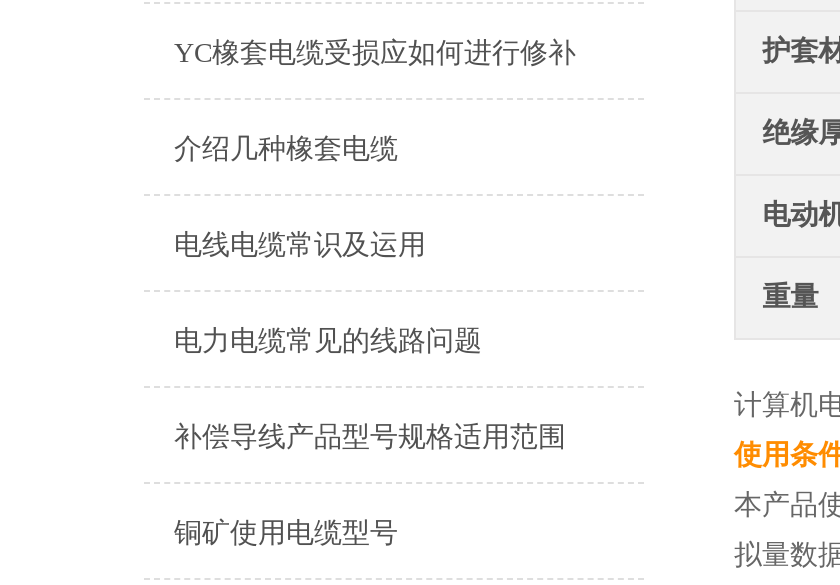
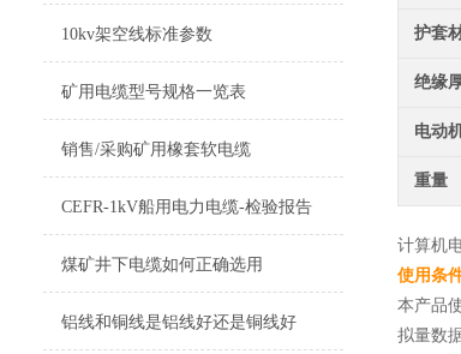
[174,38,576,68] YC橡套电缆受损应如何进行修补 -> [61,25,212,43] 10kv架空线标准参数
[174,134,398,164] 介绍几种橡套电缆 -> [61,83,246,101] 矿用电缆型号规格一览表
[174,230,426,260] 电线电缆常识及运用 -> [61,140,251,158] 销售/采购矿用橡套软电缆
[174,326,482,356] 电力电缆常见的线路问题 -> [61,198,312,216] CEFR-1kV船用电力电缆-检验报告
[174,422,566,452] 补偿导线产品型号规格适用范围 -> [61,256,263,274] 煤矿井下电缆如何正确选用
[174,518,398,548] 铜矿使用电缆型号 -> [61,313,297,331] 铝线和铜线是铝线好还是铜线好

